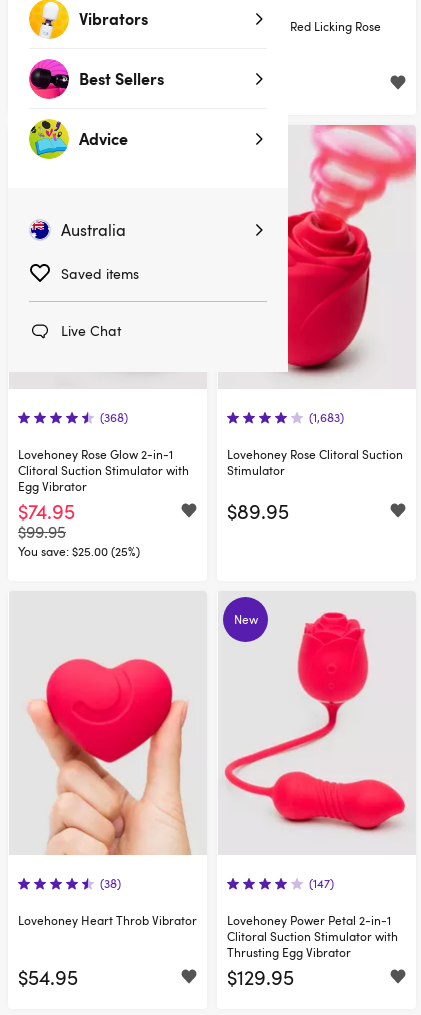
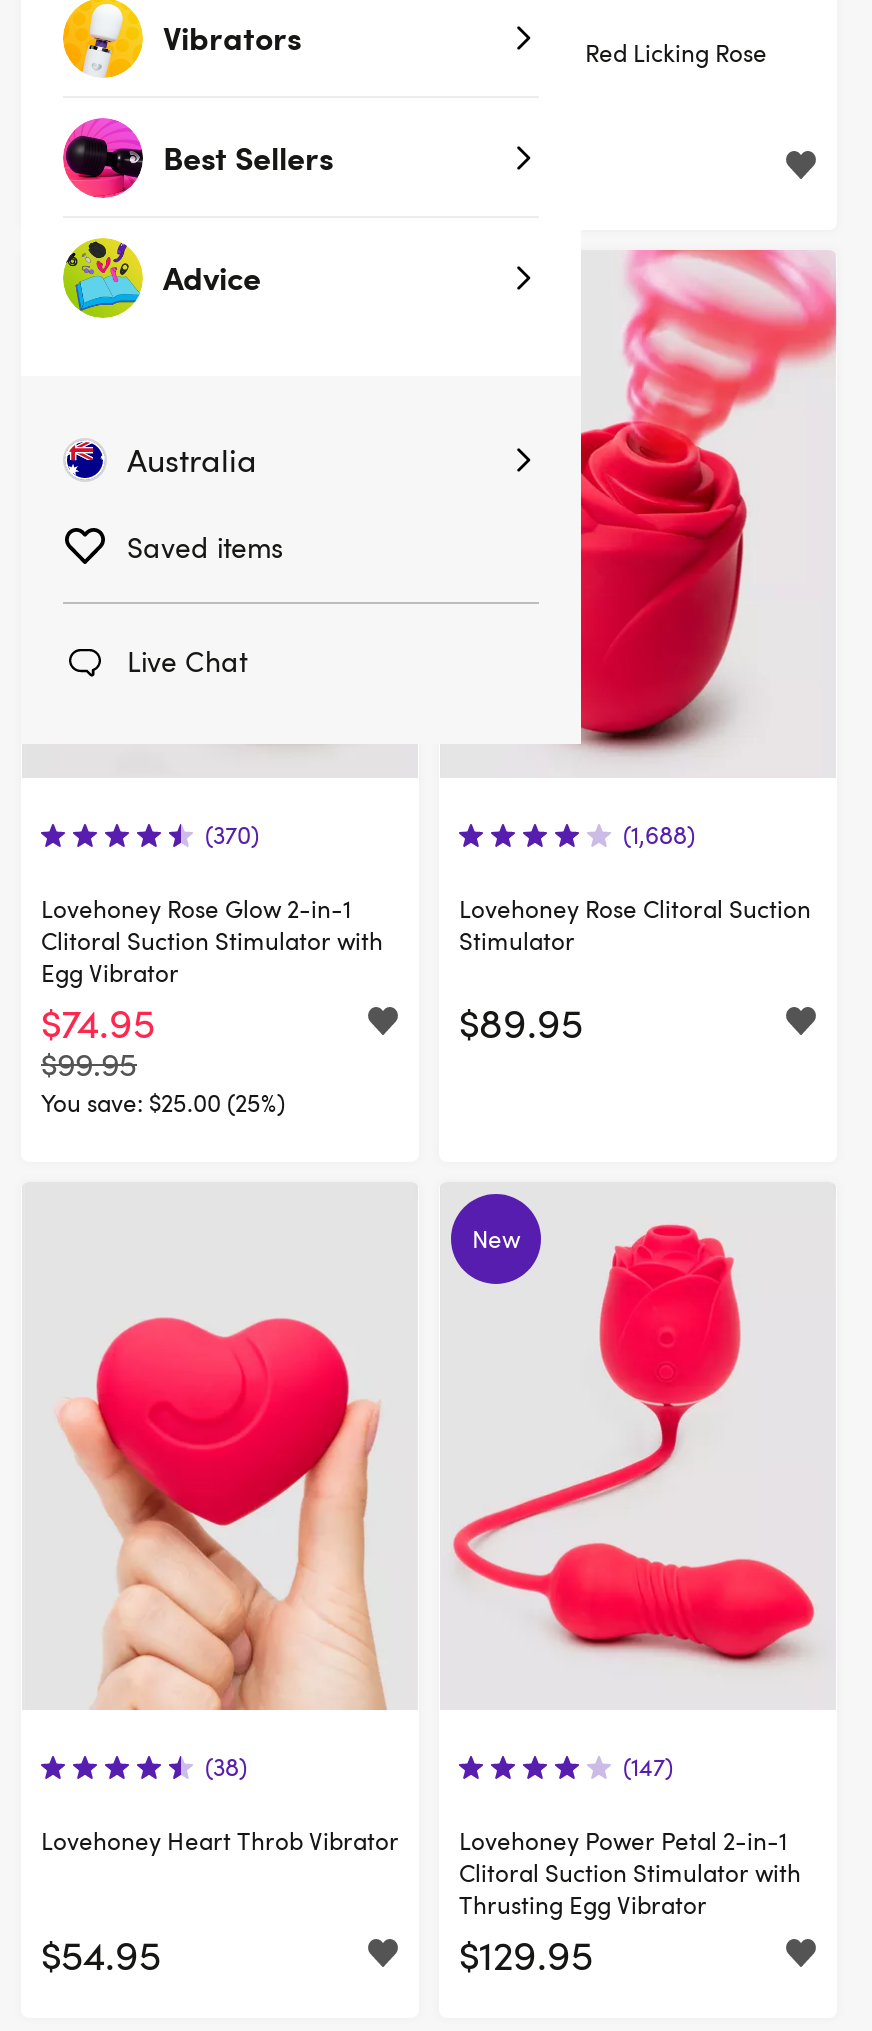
[100,409,128,425] (368) -> [205,819,259,851] (370)
[309,409,344,425] (1,683) -> [623,819,695,851] (1,688)

